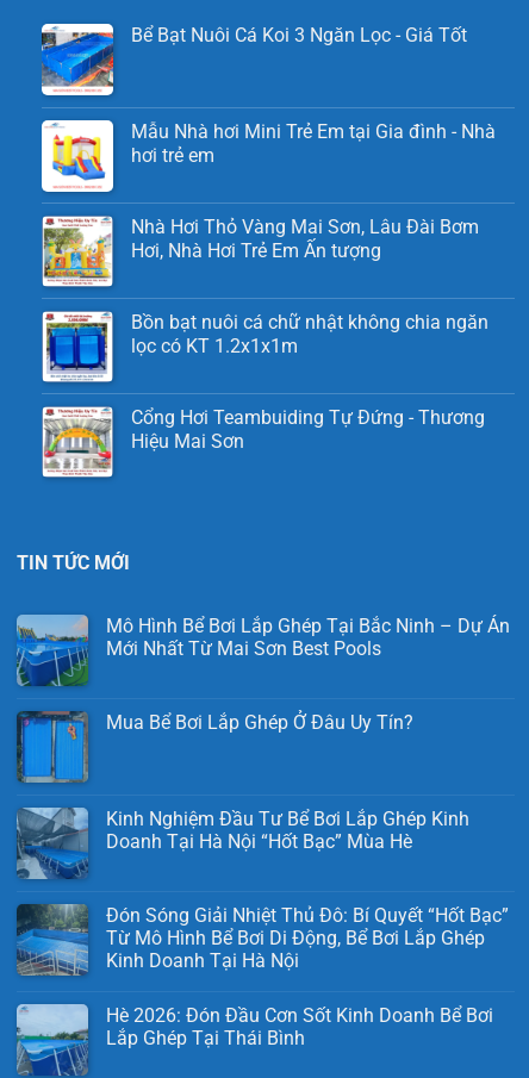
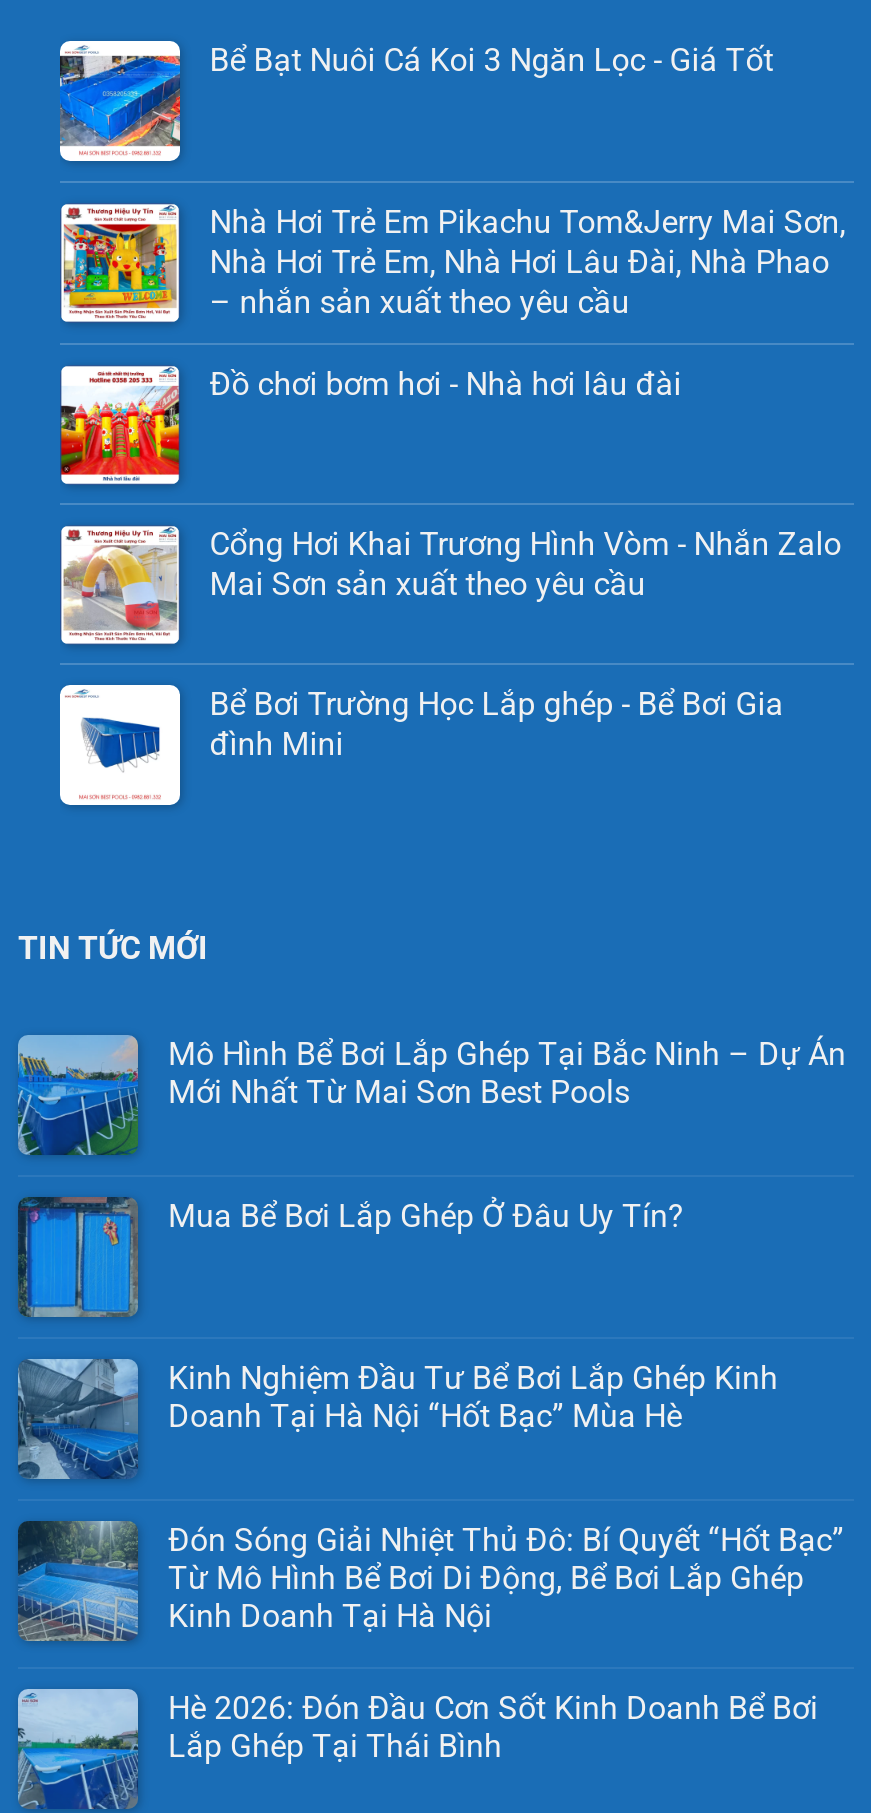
[41,119,495,193] [image] | Mẫu Nhà hơi Mini Trẻ Em tại Gia đình - Nhà | hơi trẻ em -> [60,202,846,323] [image] | Nhà Hơi Trẻ Em Pikachu Tom&Jerry Mai Sơn, | Nhà Hơi Trẻ Em, Nhà Hơi Lâu Đài, Nhà Phao | – nhắn sản xuất theo yêu cầu
[42,215,479,281] [image] | Nhà Hơi Thỏ Vàng Mai Sơn, Lâu Đài Bơm | Hơi, Nhà Hơi Trẻ Em Ấn tượng -> [58,364,682,481] [image] | Đồ chơi bơm hơi - Nhà hơi lâu đài
[43,310,488,381] [image] | Bồn bạt nuôi cá chữ nhật không chia ngăn | lọc có KT 1.2x1x1m -> [62,524,842,639] [image] | Cổng Hơi Khai Trương Hình Vòm - Nhắn Zalo | Mai Sơn sản xuất theo yêu cầu
[43,406,485,478] [image] | Cổng Hơi Teambuiding Tự Đứng - Thương | Hiệu Mai Sơn -> [60,683,784,807] [image] | Bể Bơi Trường Học Lắp ghép - Bể Bơi Gia | đình Mini

